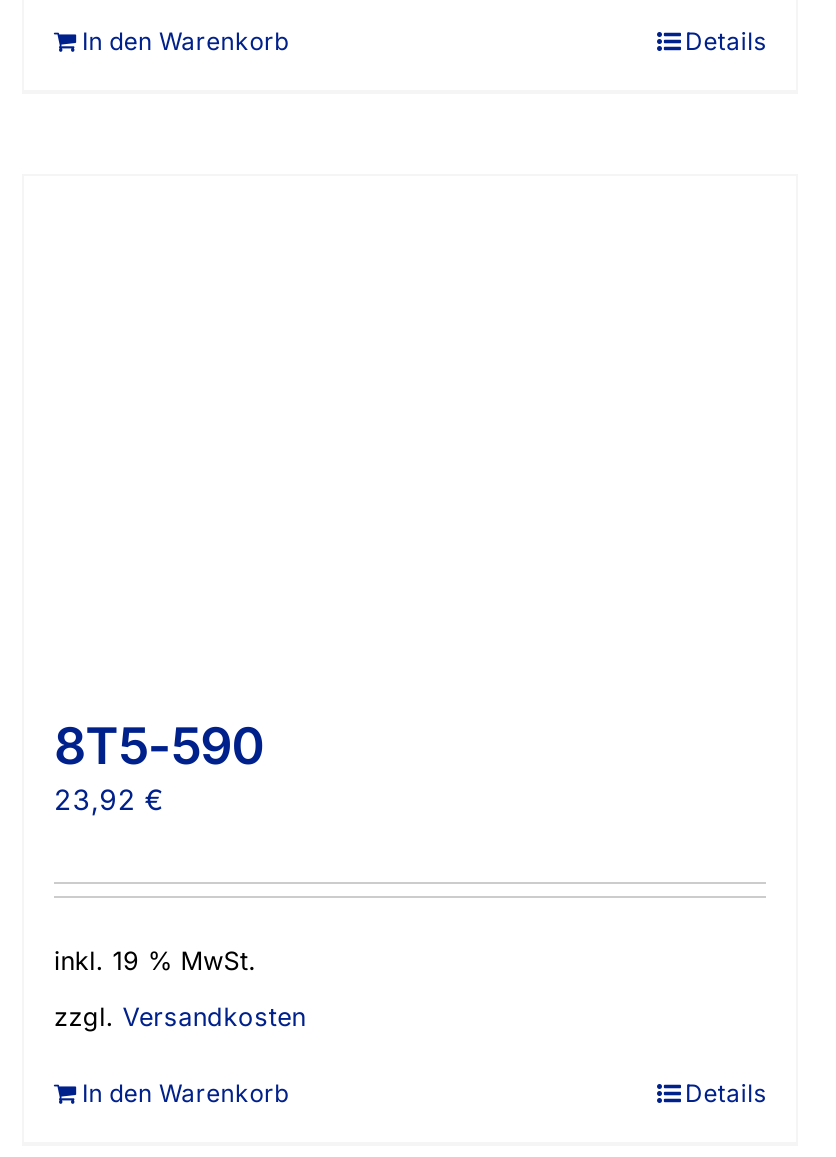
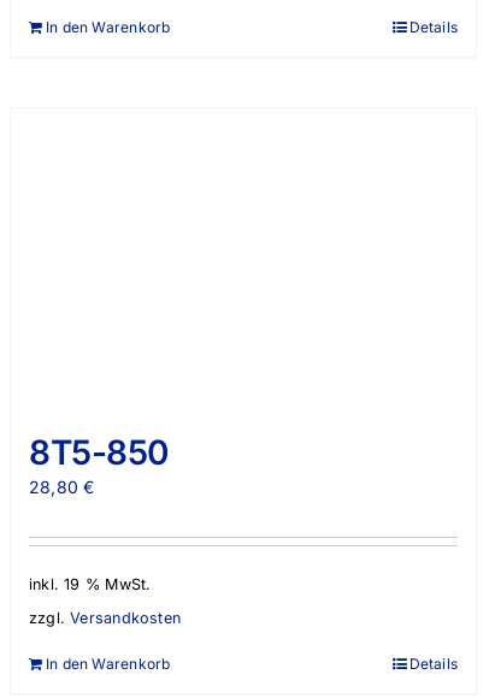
[54,716,265,816] 8T5-590 | 23,92 € -> [29,432,169,497] 8T5-850 | 28,80 €

